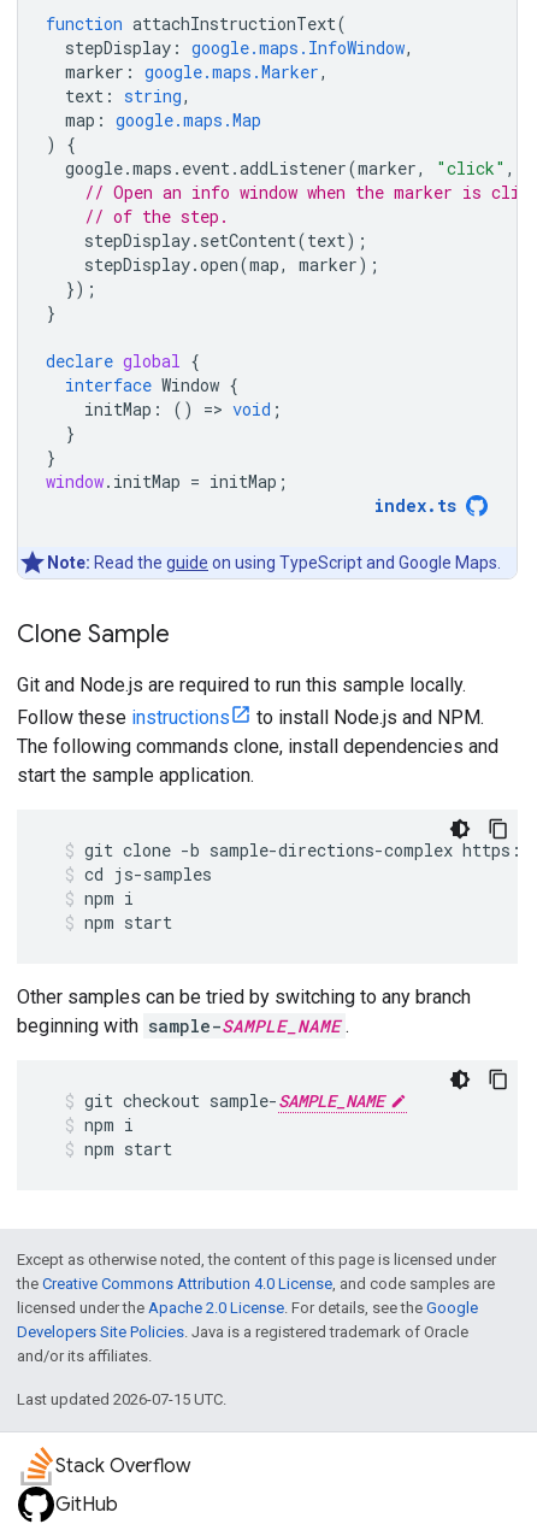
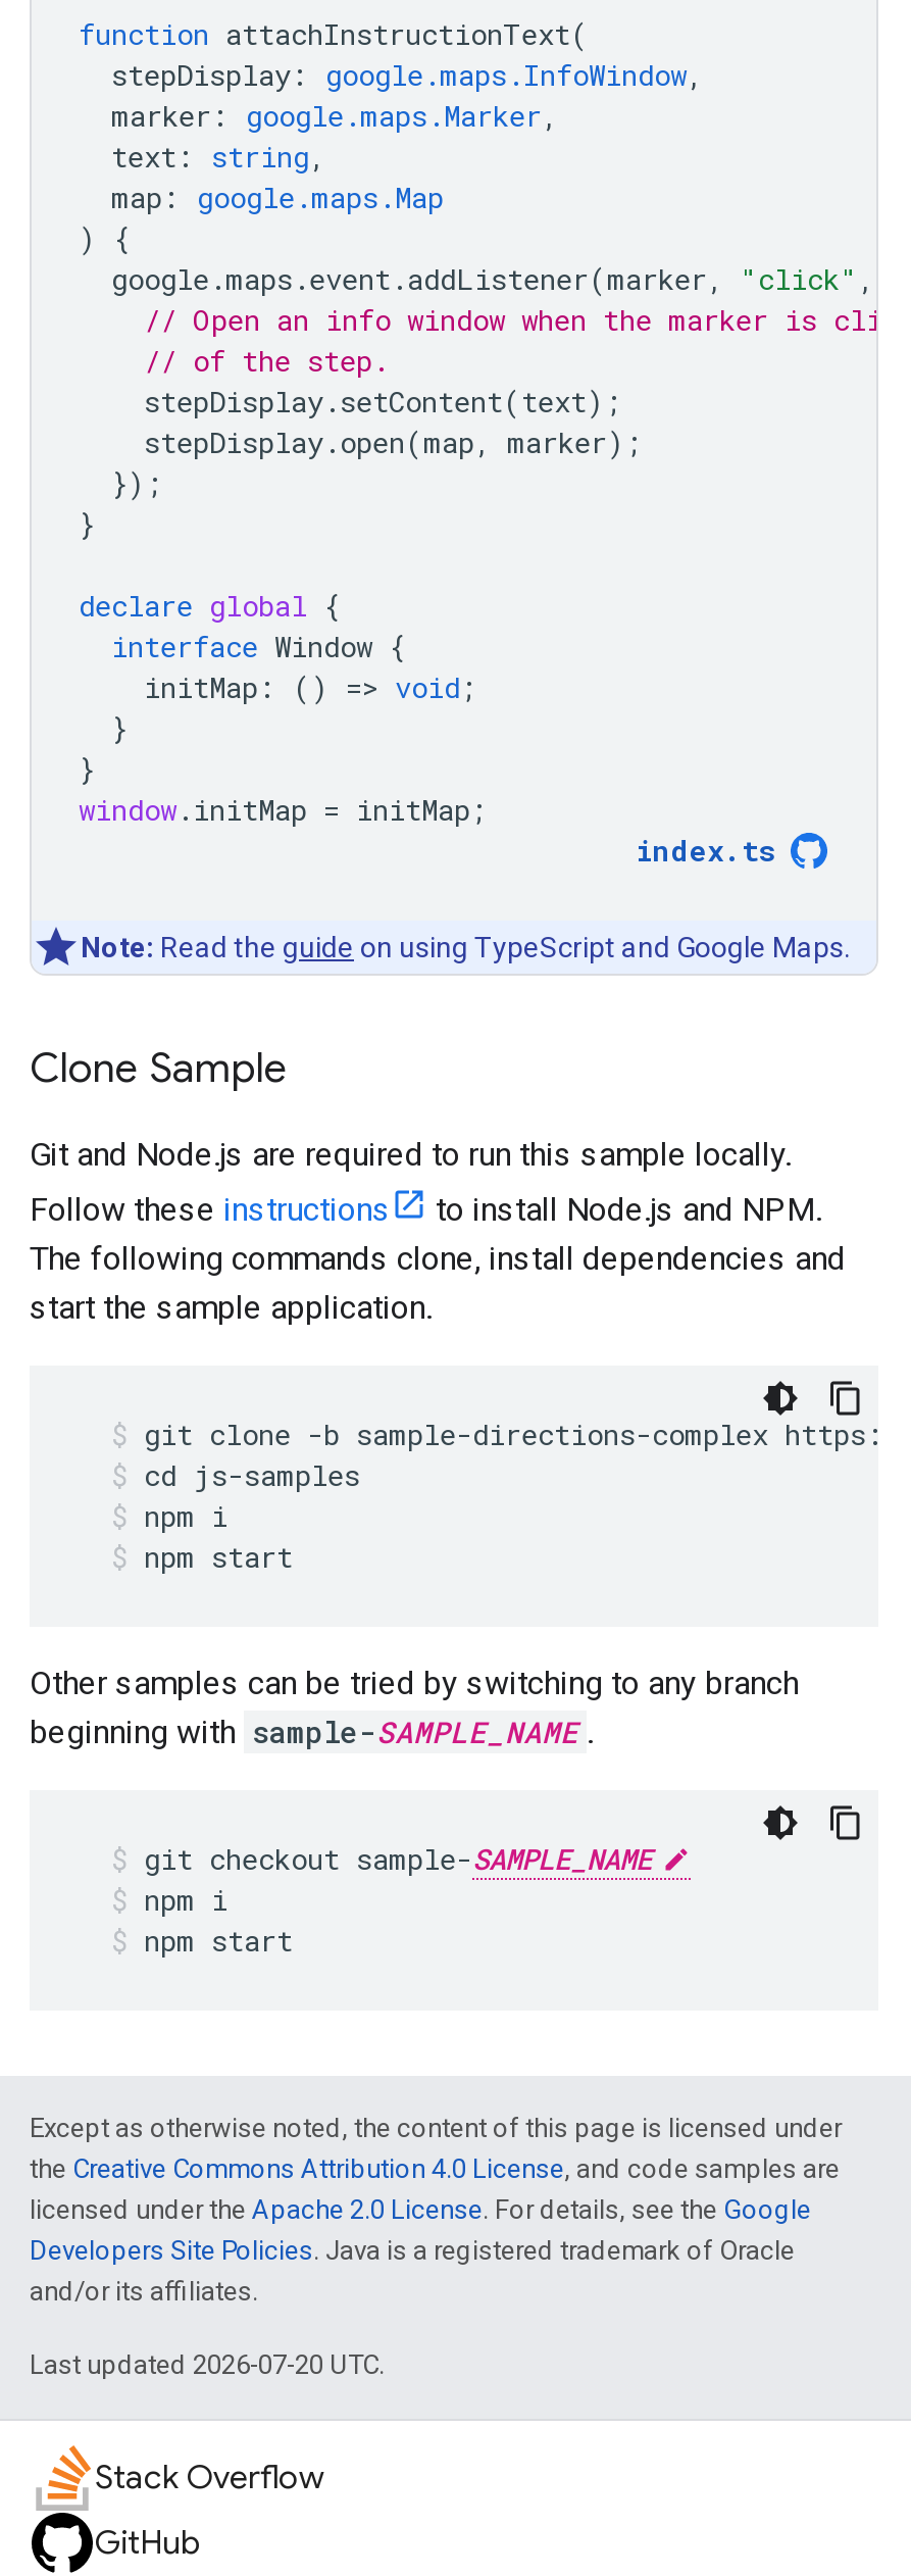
[17,1390,226,1408] Last updated 2026-07-15 UTC. -> [30,2349,385,2380] Last updated 2026-07-20 UTC.

